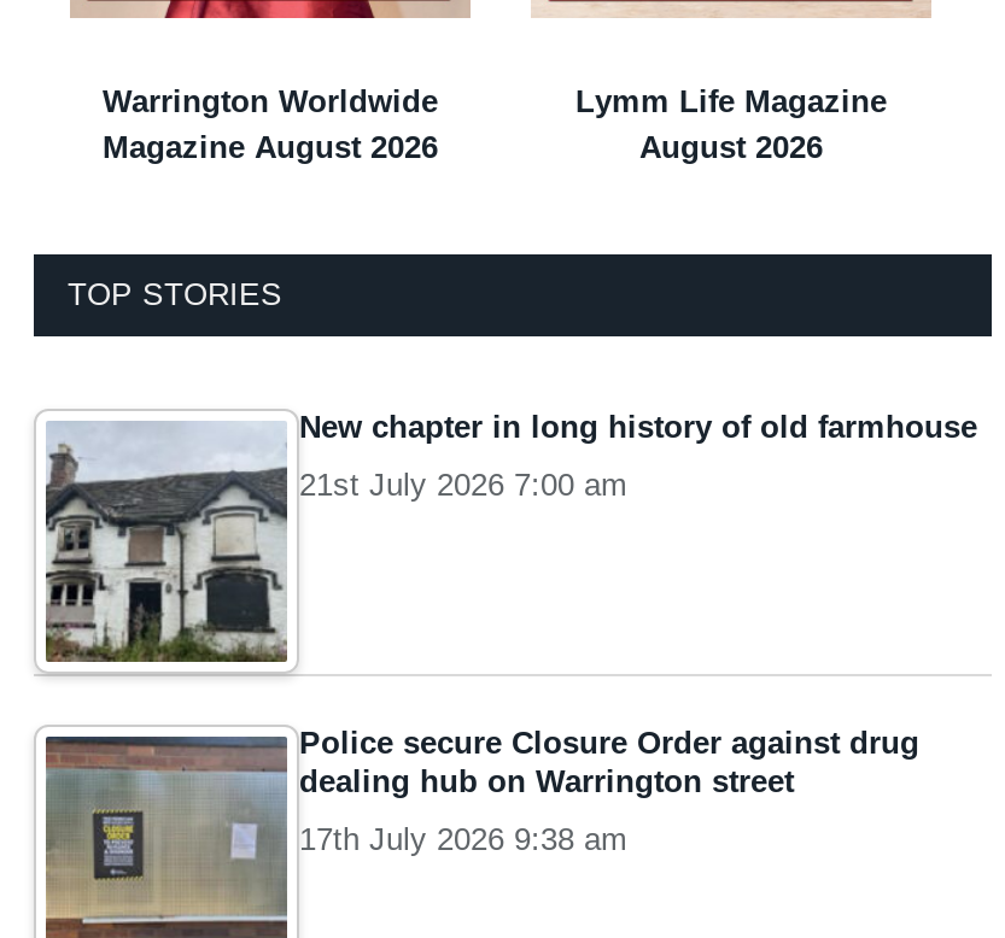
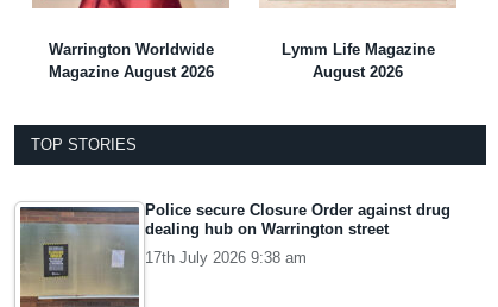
[46,408,977,678] [image] | New chapter in long history of old farmhouse | 21st July 2026 7:00 am -> none

